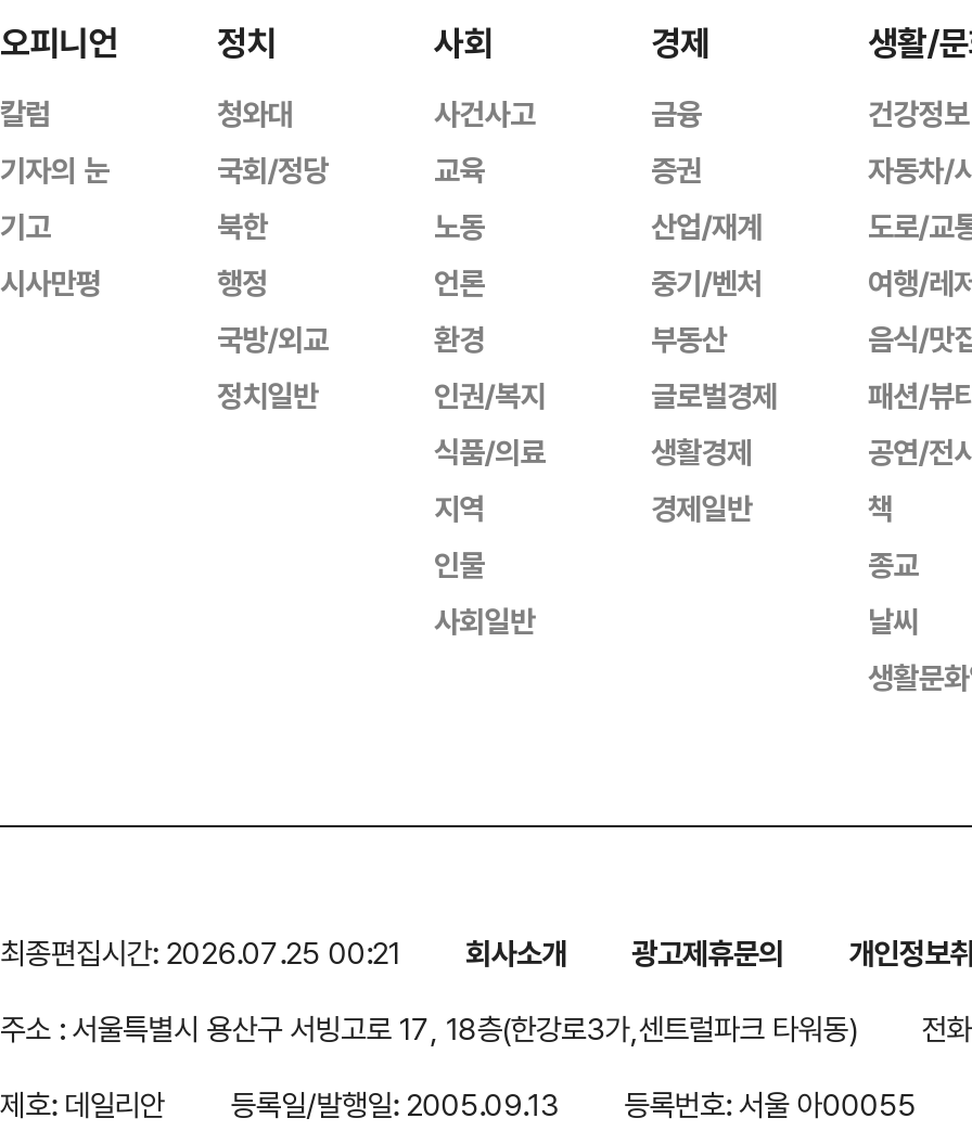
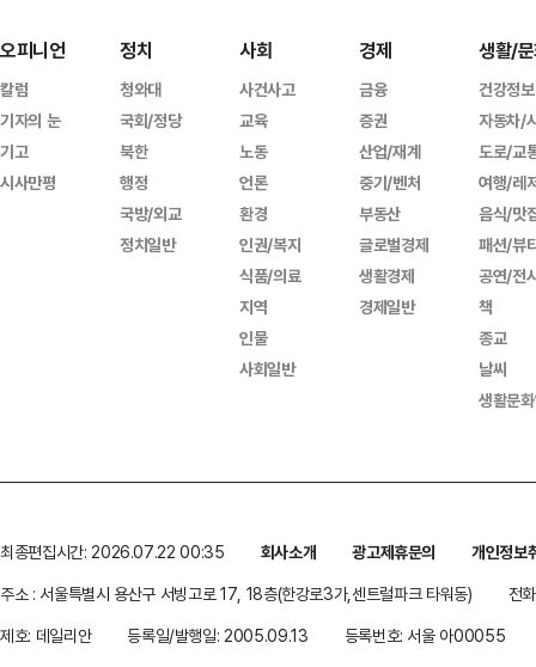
[0,931,401,973] 최종편집시간: 2026.07.25 00:21 -> [0,540,224,563] 최종편집시간: 2026.07.22 00:35

